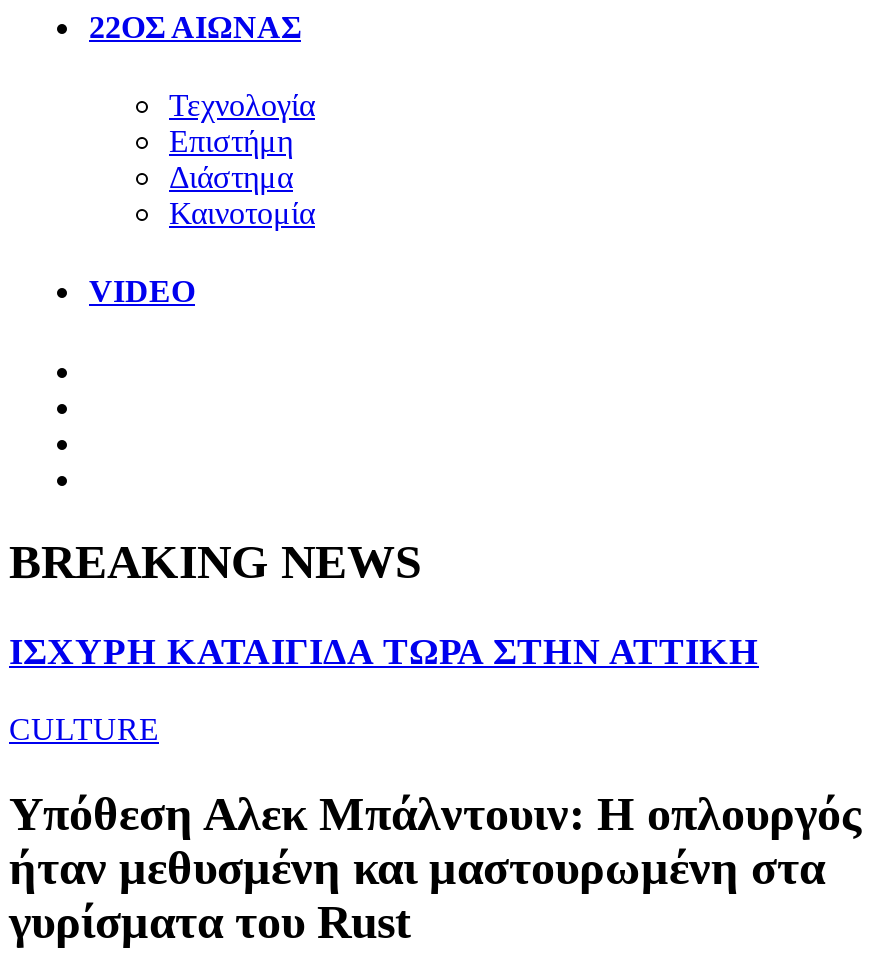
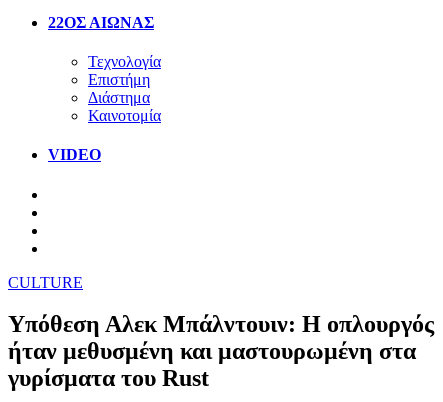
[9,537,759,673] BREAKING NEWS | ΙΣΧΥΡΗ ΚΑΤΑΙΓΙΔΑ ΤΩΡΑ ΣΤΗΝ ΑΤΤΙΚΗ -> none

